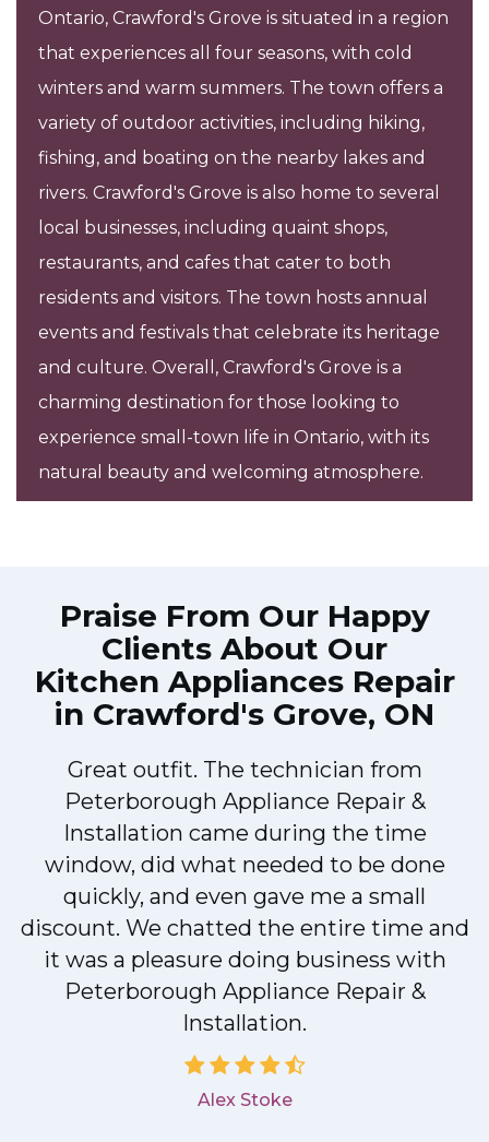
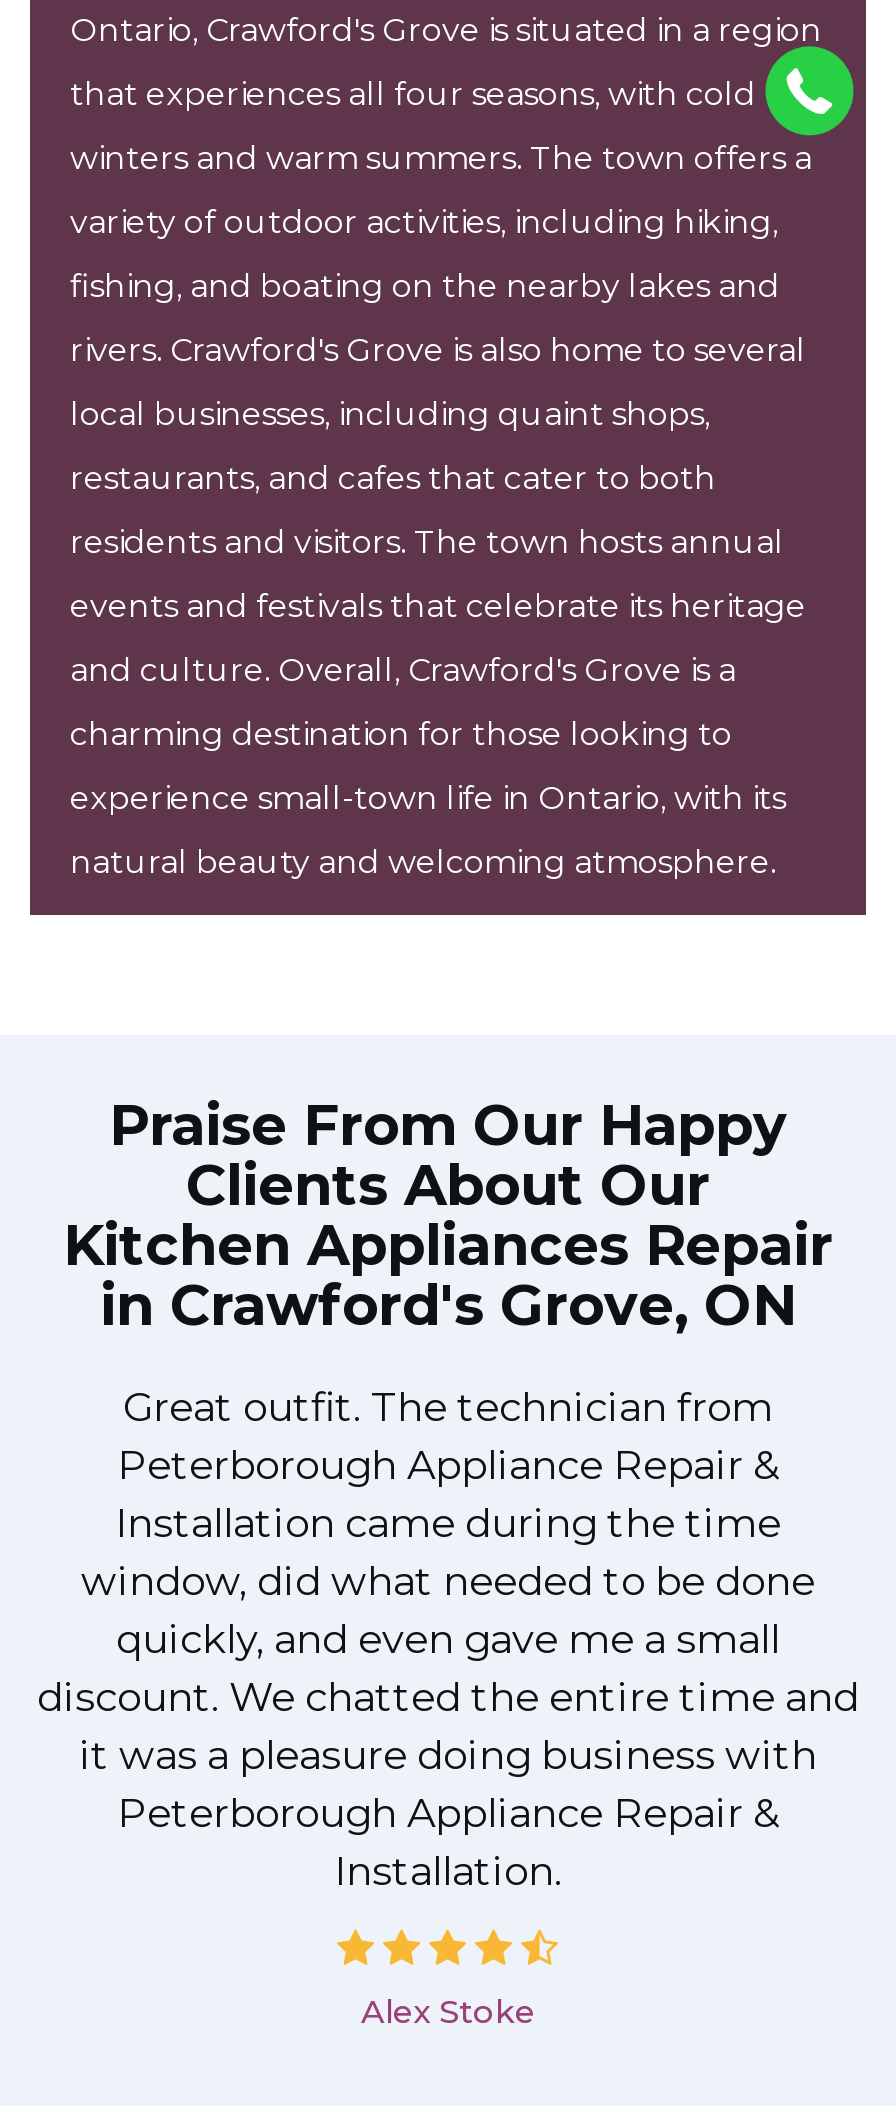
none -> [764,49,856,135] [image]

